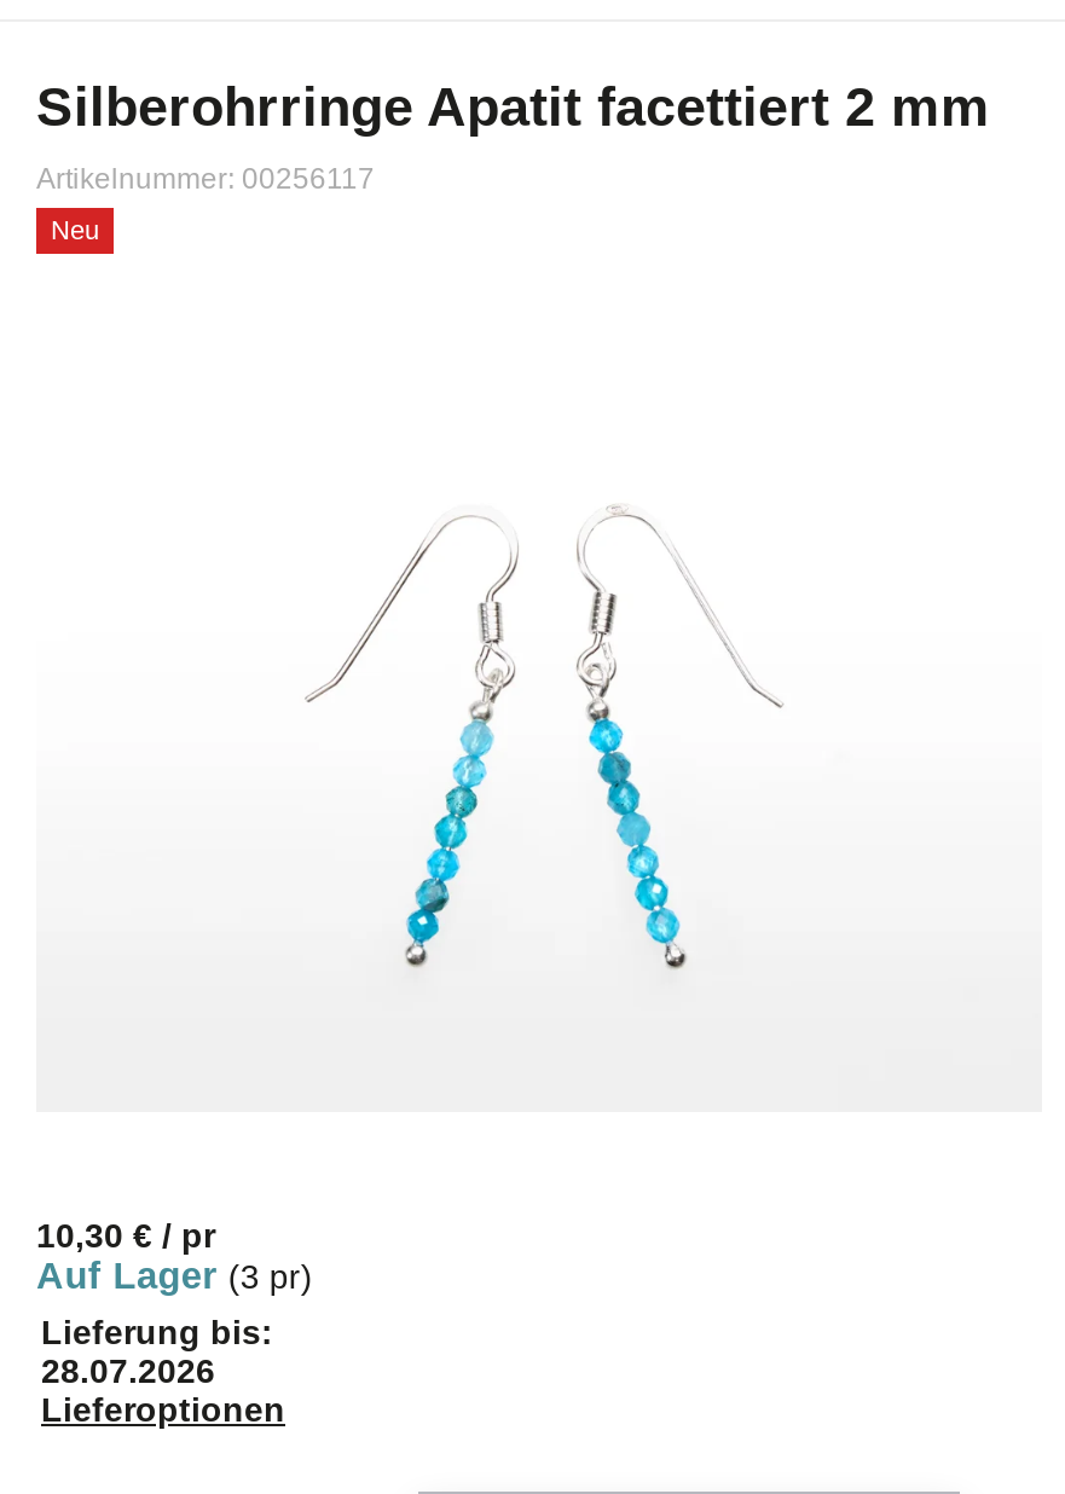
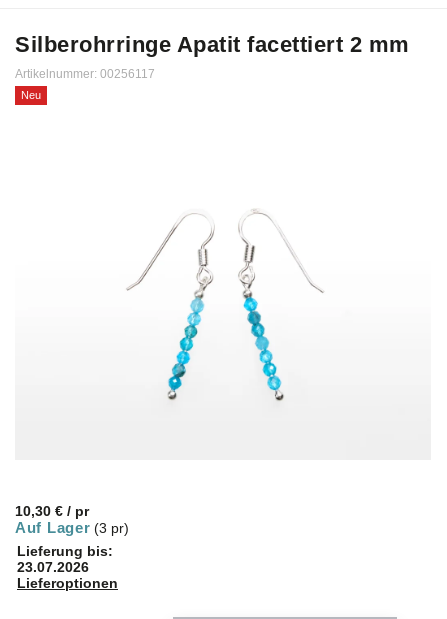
[41,1351,215,1390] 28.07.2026 -> [17,559,89,575] 23.07.2026

